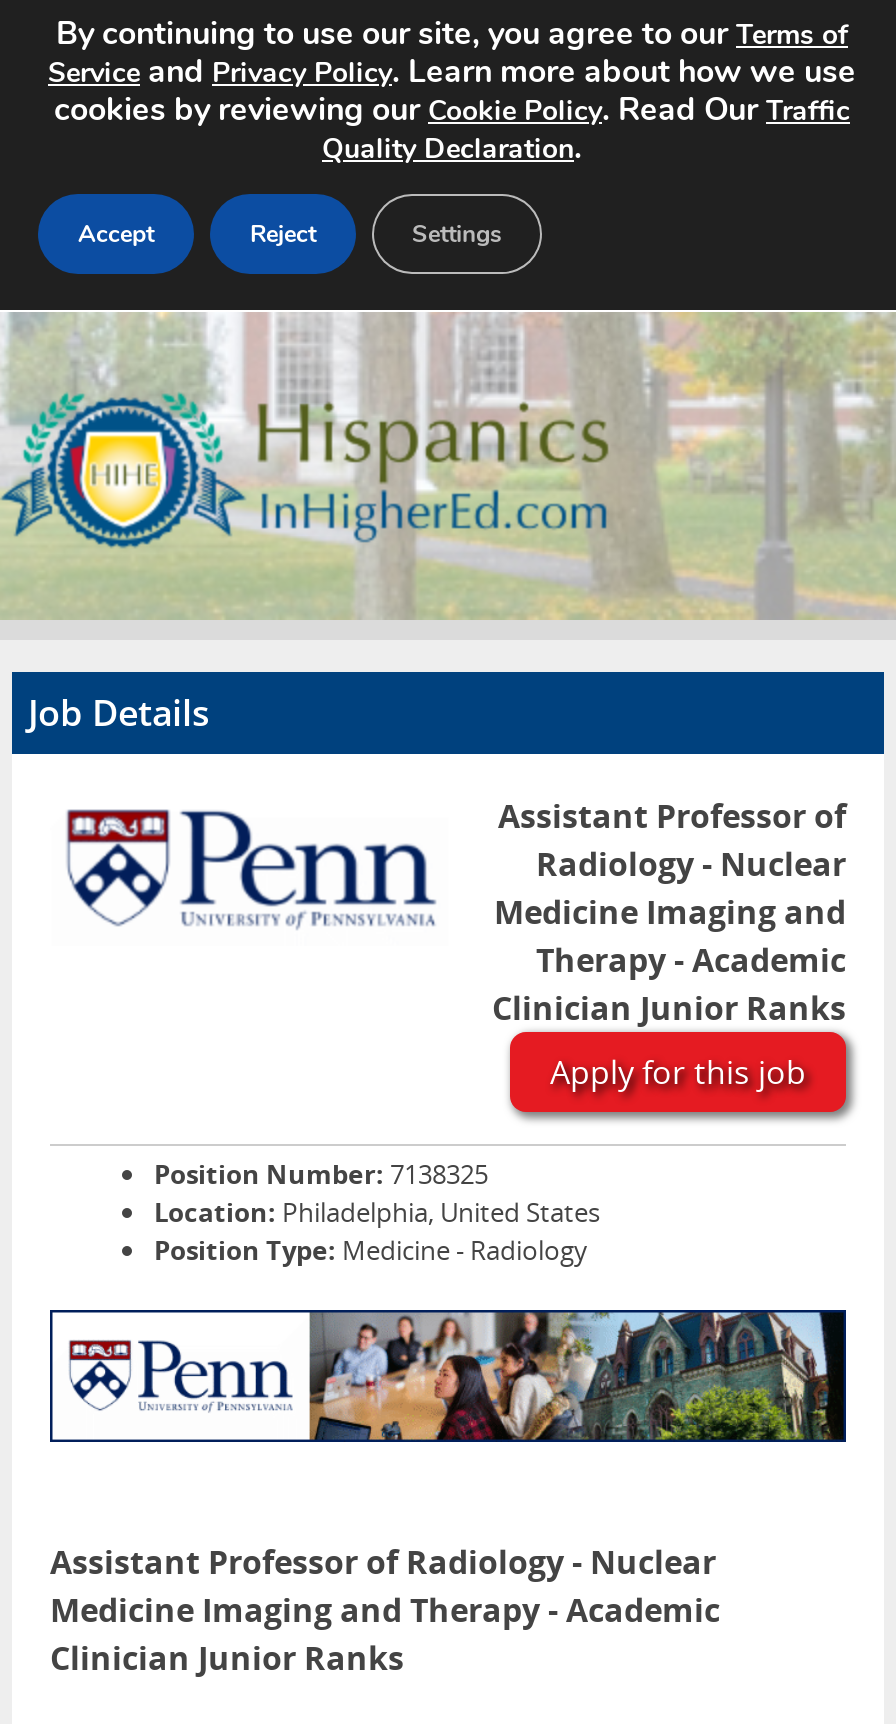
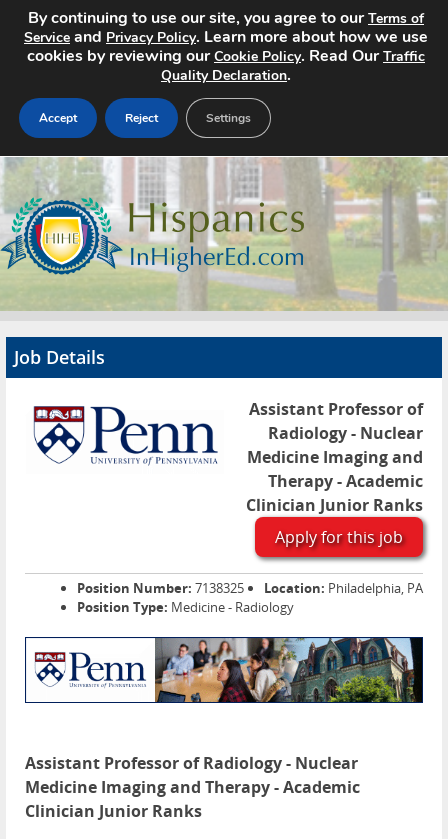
[154,1194,600,1230] Location: Philadelphia, United States -> [264,579,423,597] Location: Philadelphia, PA

